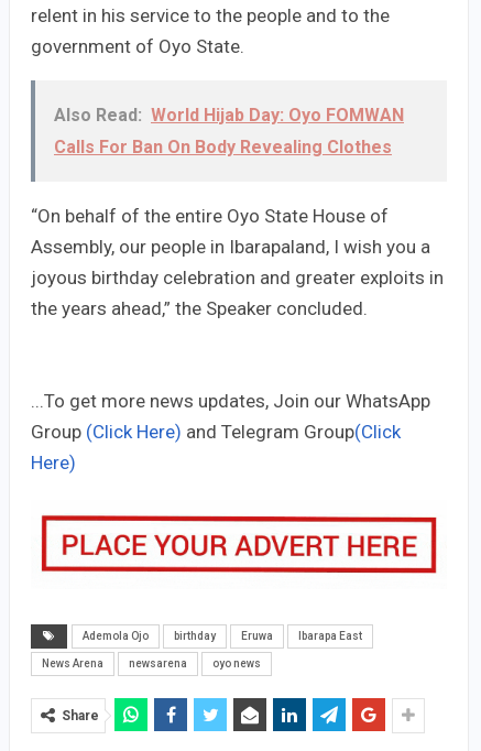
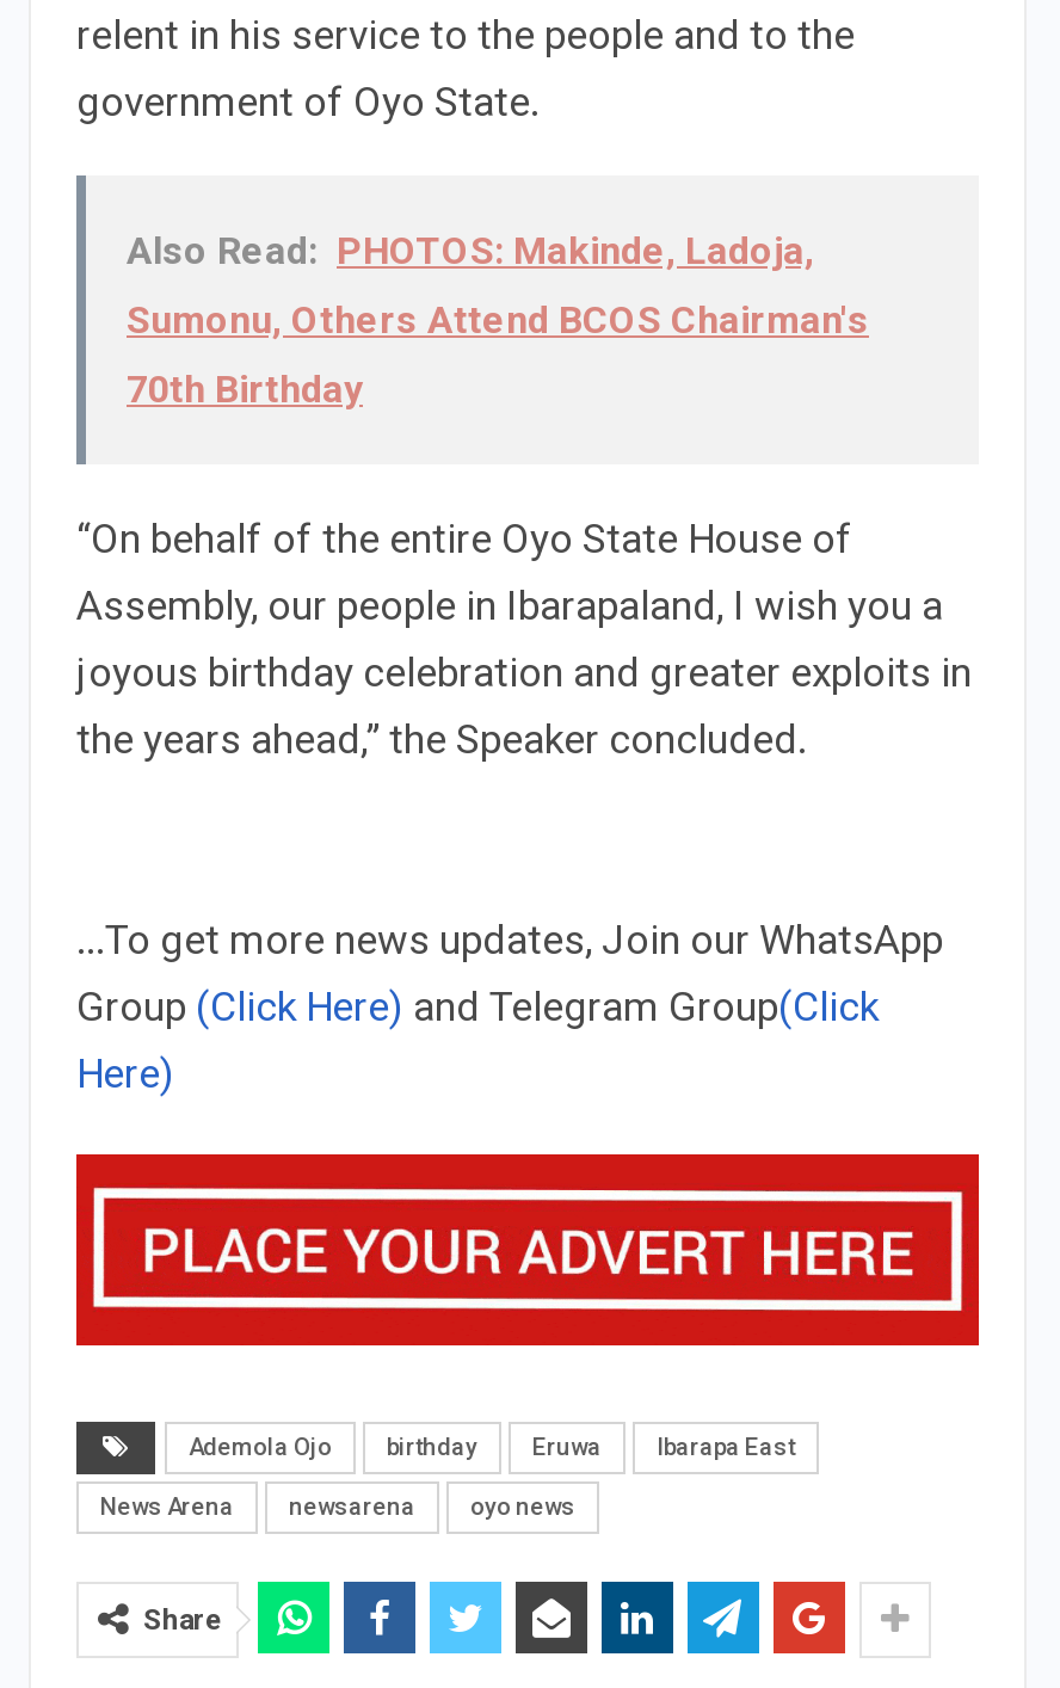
[54,105,404,158] Also Read: World Hijab Day: Oyo FOMWAN | Calls For Ban On Body Revealing Clothes -> [127,228,869,412] Also Read: PHOTOS: Makinde, Ladoja, | Sumonu, Others Attend BCOS Chairman's | 70th Birthday
[31,500,447,589] [image] -> [74,1151,981,1349] [image]

